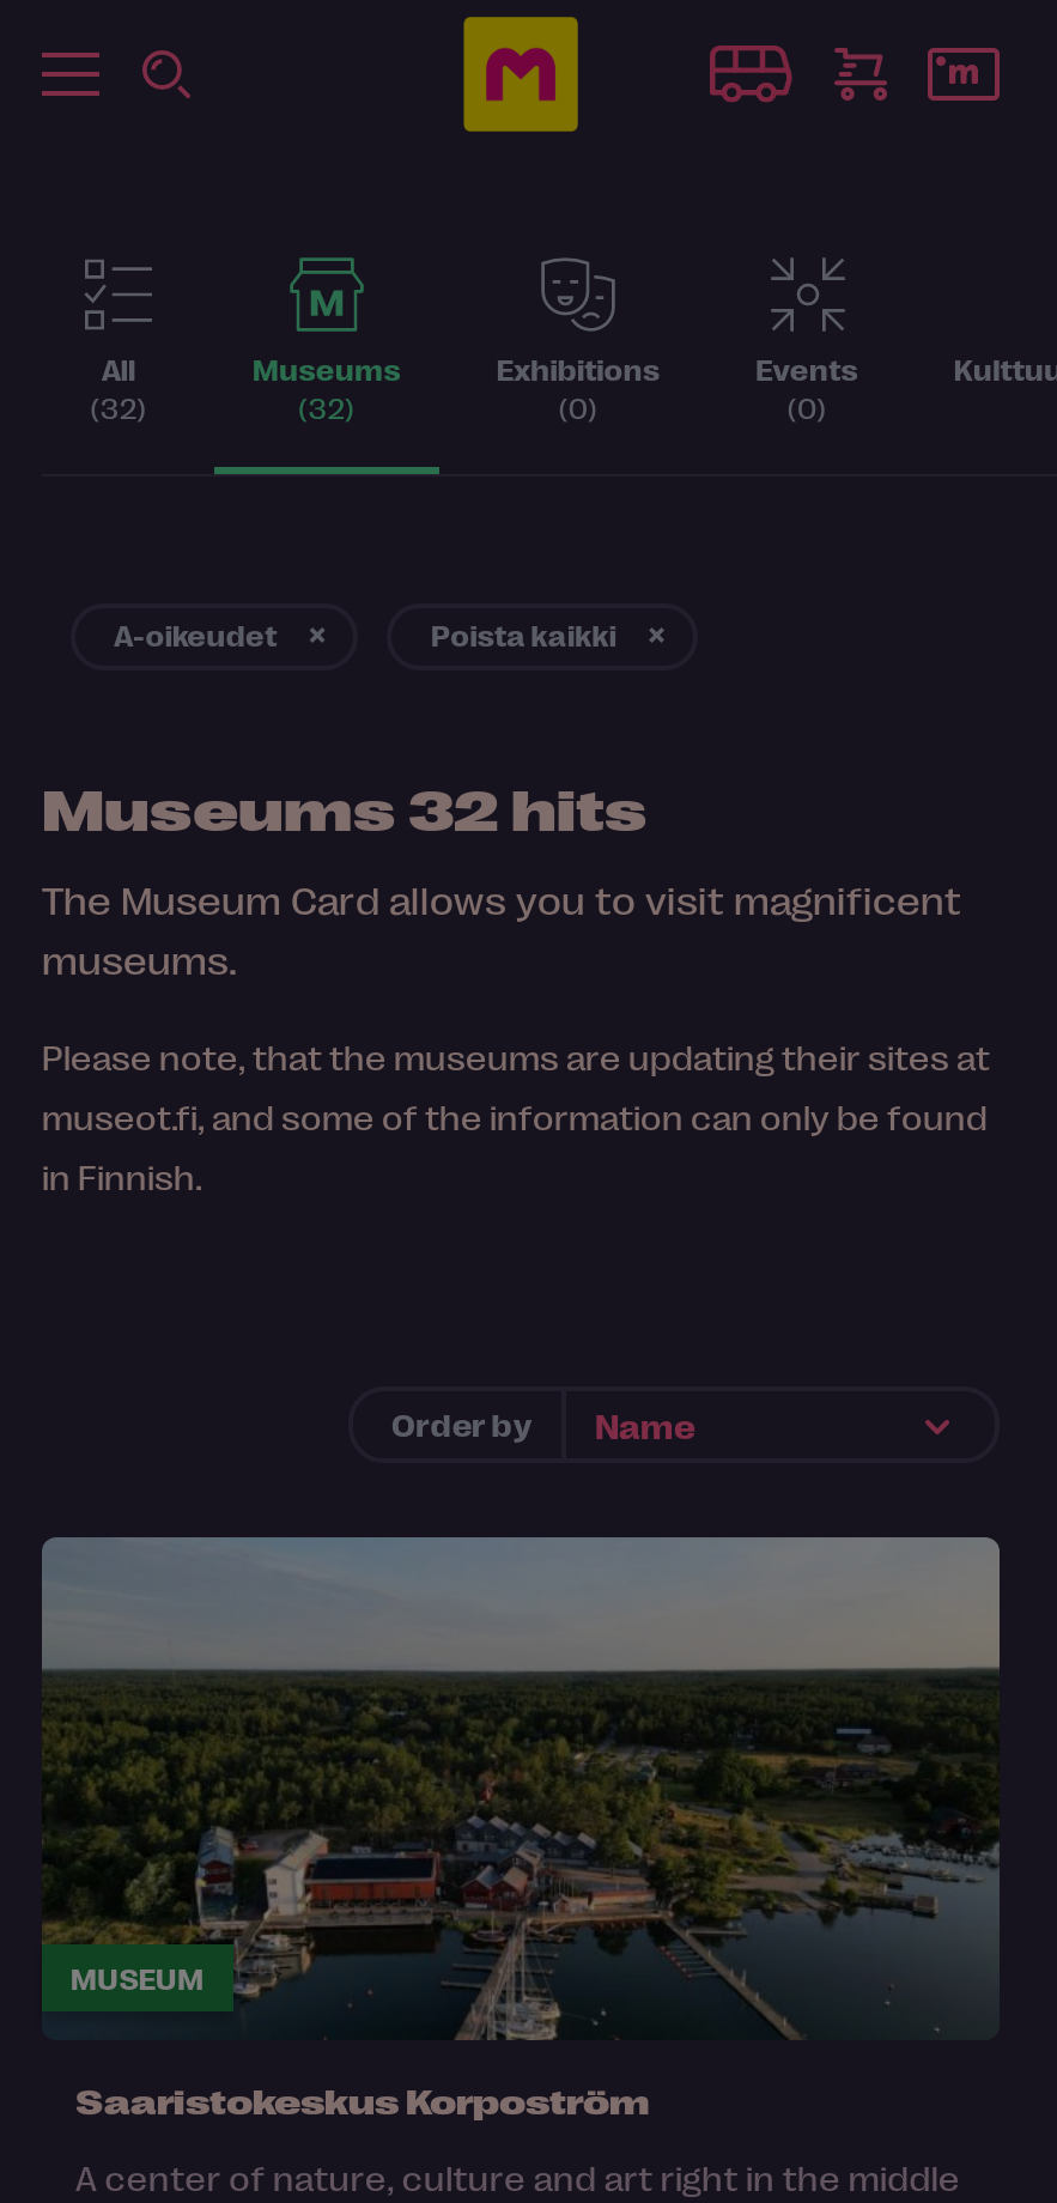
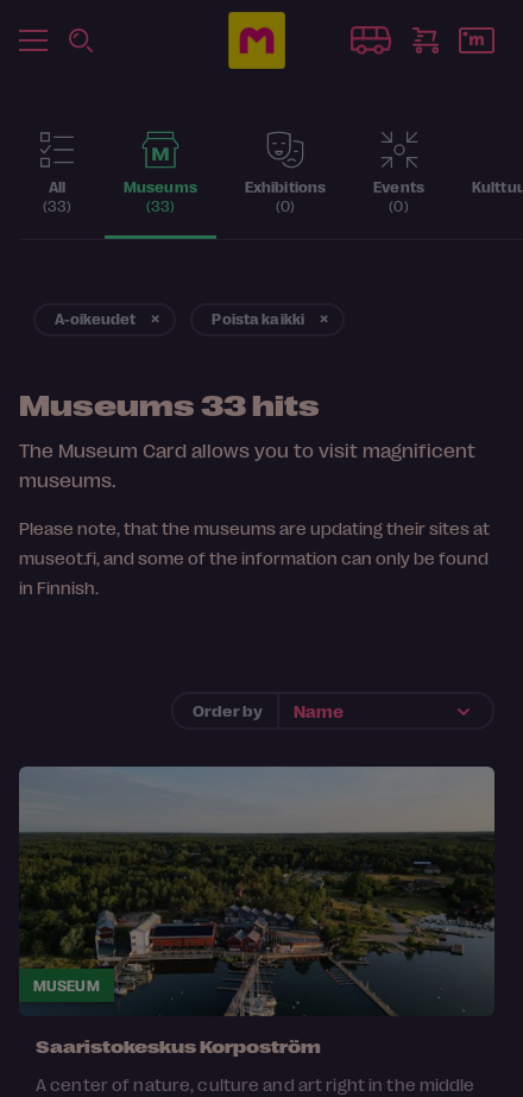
[90,390,147,424] (32) -> [43,197,72,214] (33)
[299,390,355,424] (32) -> [146,197,175,214] (33)
[42,771,648,840] Museums 32 hits -> [19,386,320,421] Museums 33 hits

